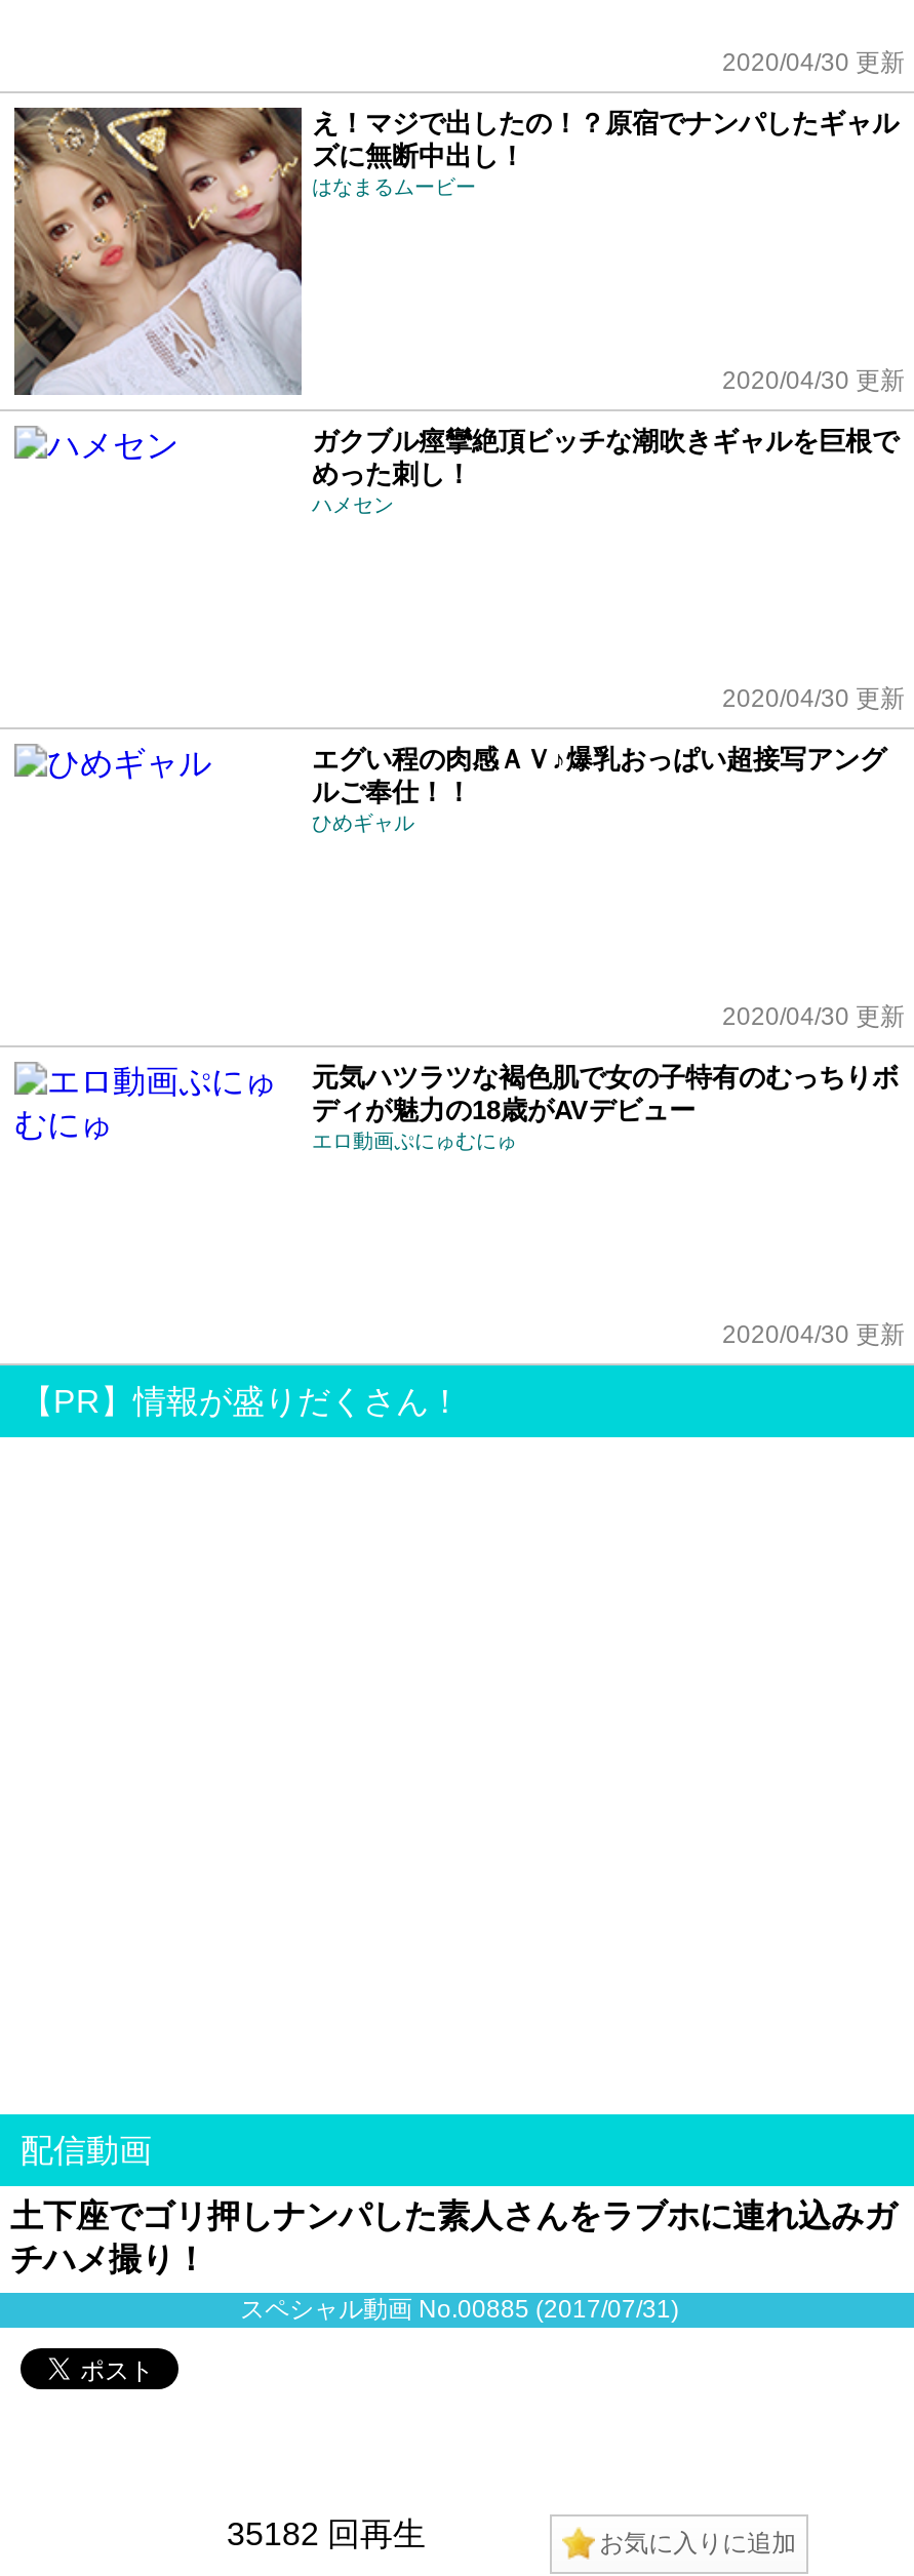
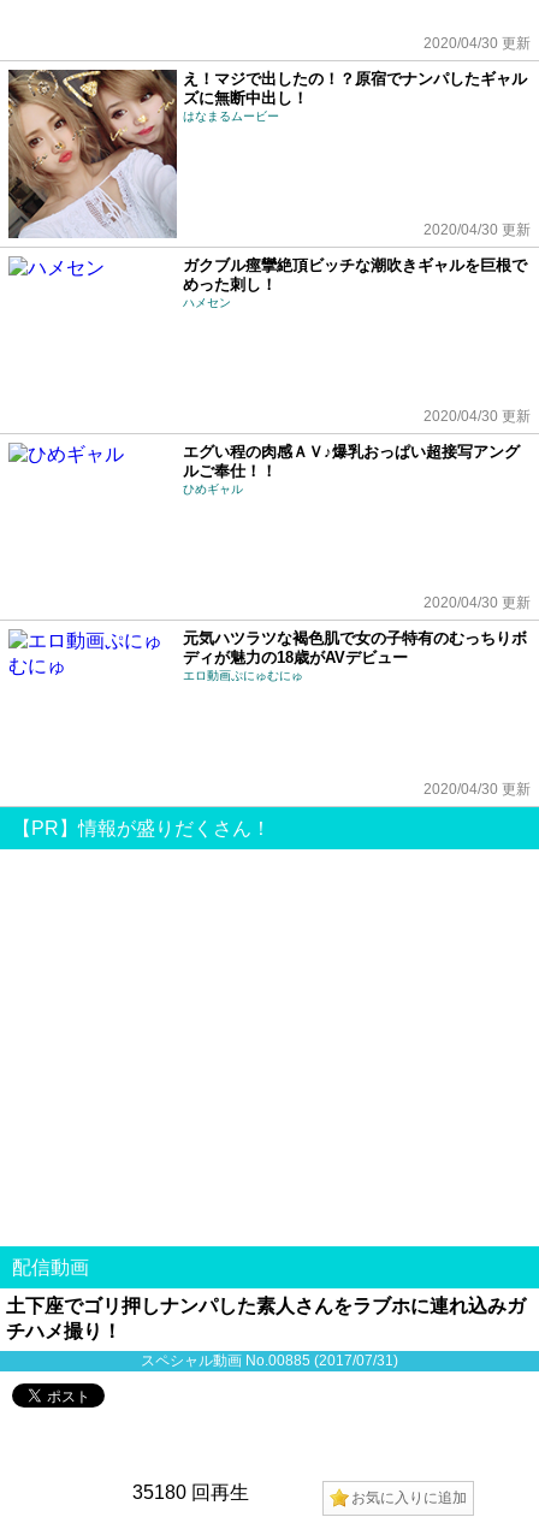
[227,2516,426,2551] 35182 回再生 -> [133,1482,250,1503] 35180 回再生

